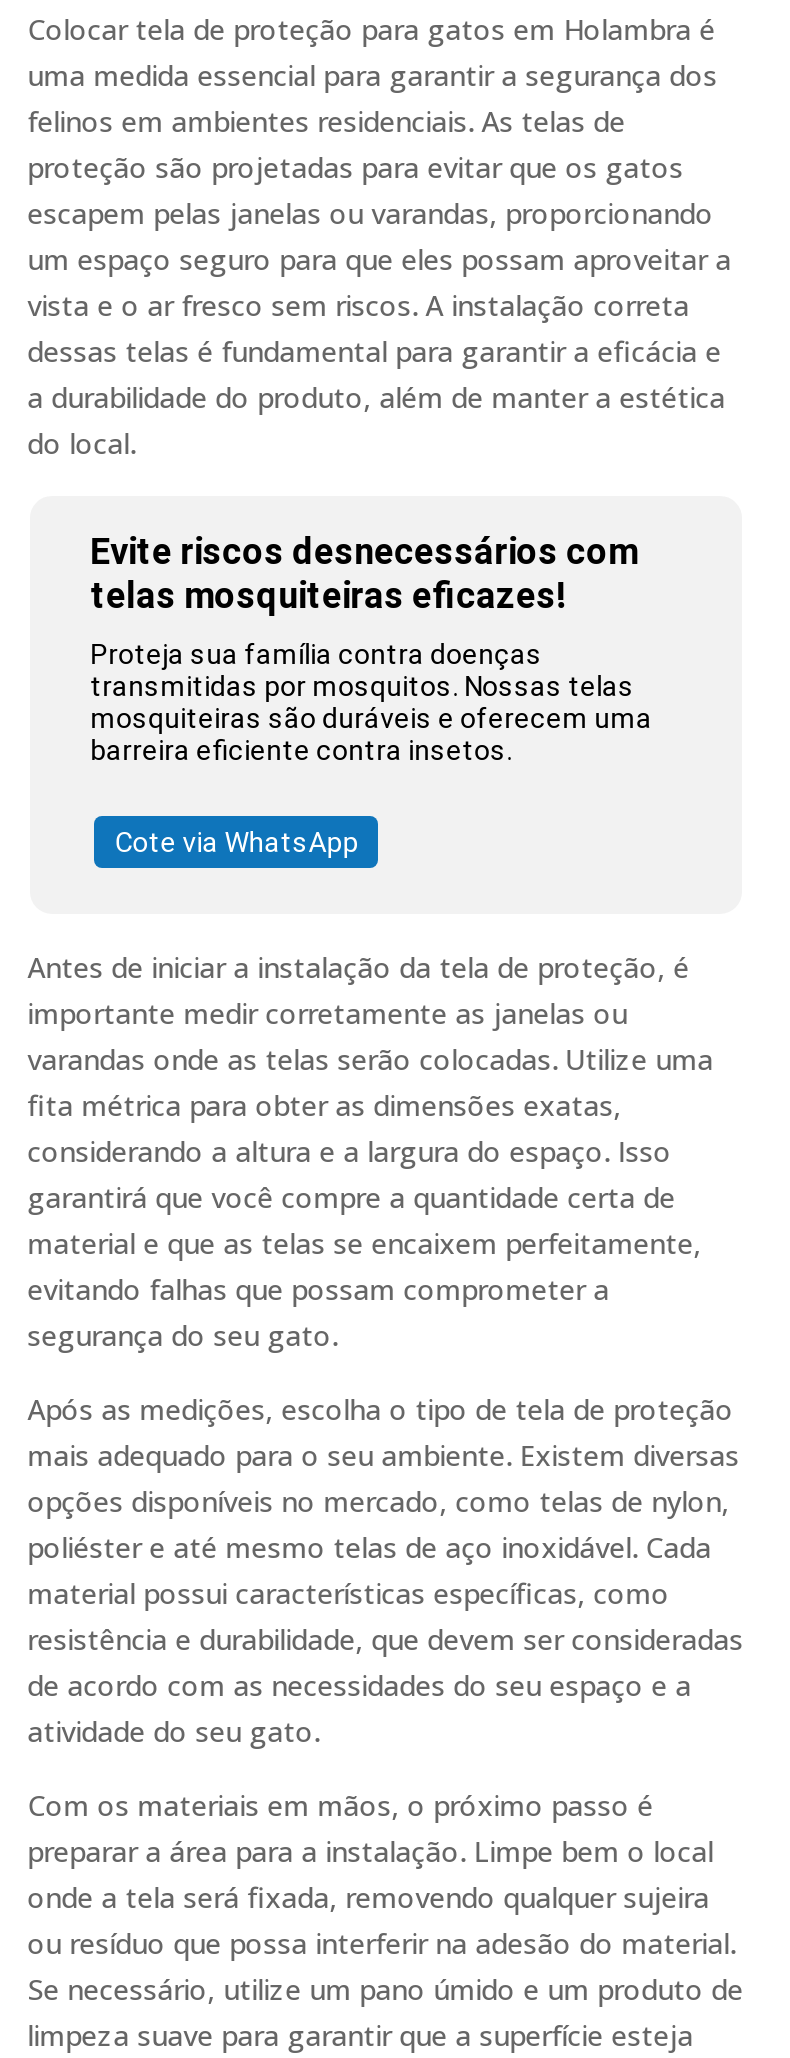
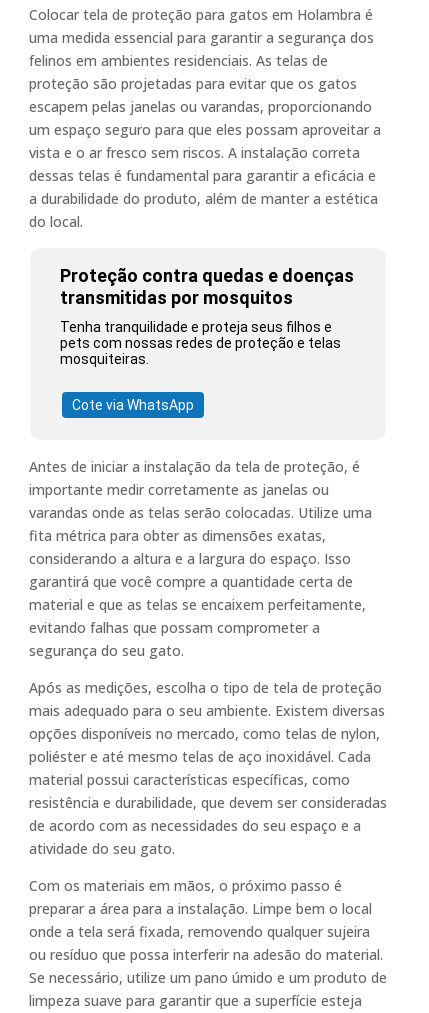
[90,530,638,616] Evite riscos desnecessários com | telas mosquiteiras eficazes! -> [60,265,354,308] Proteção contra quedas e doenças | transmitidas por mosquitos
[90,638,652,766] Proteja sua família contra doenças | transmitidas por mosquitos. Nossas telas | mosquiteiras são duráveis e oferecem uma | barreira eficiente contra insetos. -> [60,319,341,367] Tenha tranquilidade e proteja seus filhos e | pets com nossas redes de proteção e telas | mosquiteiras.

